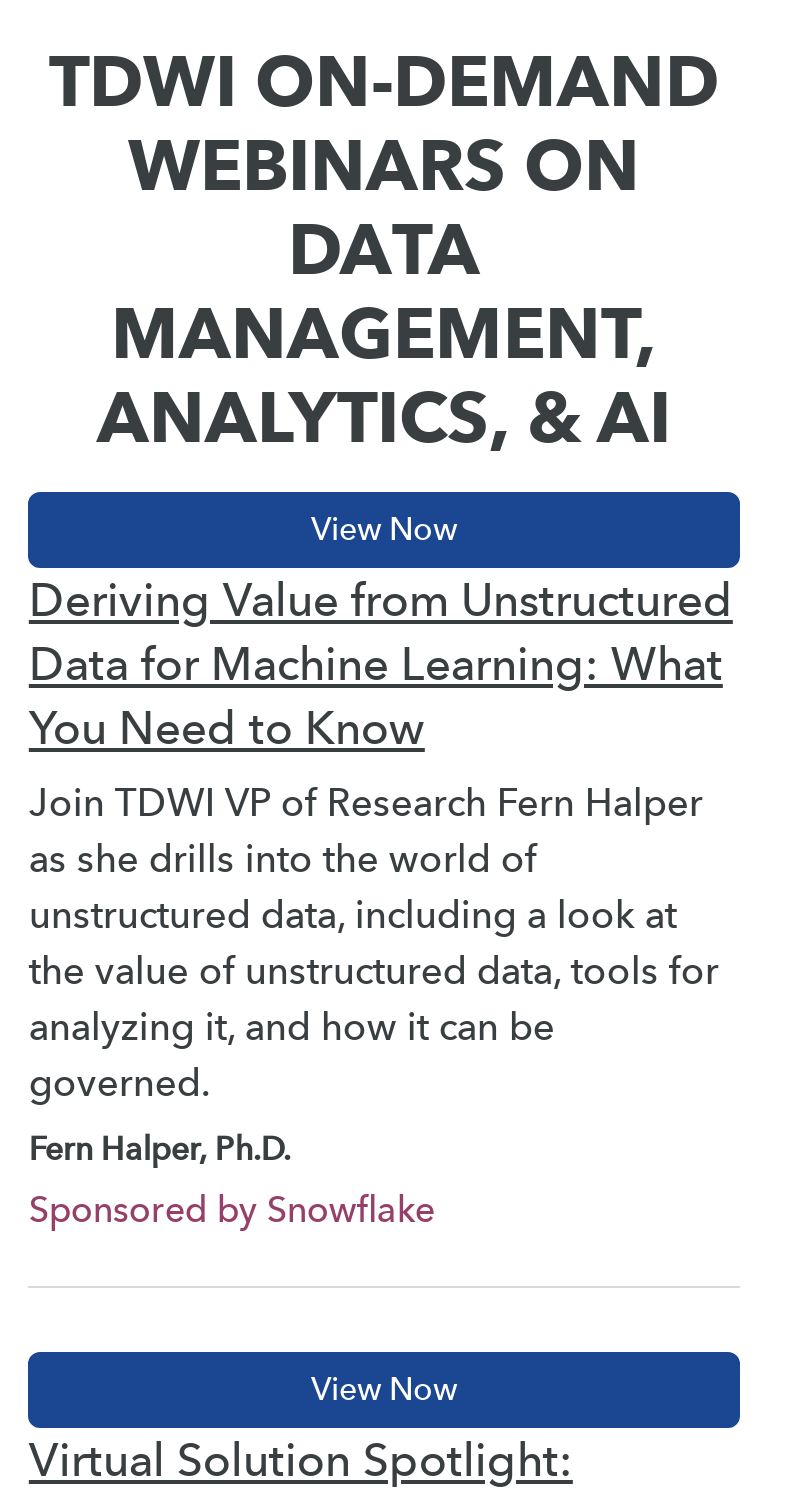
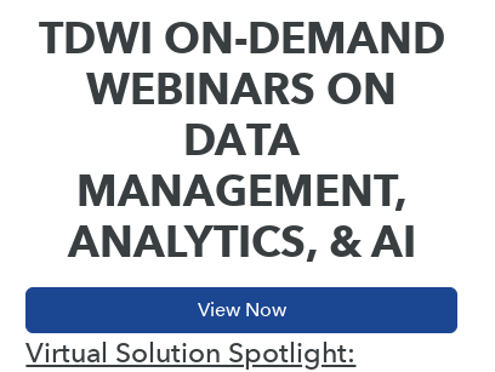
[29,571,733,1232] Deriving Value from Unstructured | Data for Machine Learning: What | You Need to Know | Join TDWI VP of Research Fern Halper | as she drills into the world of | unstructured data, including a look at | the value of unstructured data, tools for | analyzing it, and how it can be | governed. | Fern Halper, Ph.D. | Sponsored by Snowflake -> none

